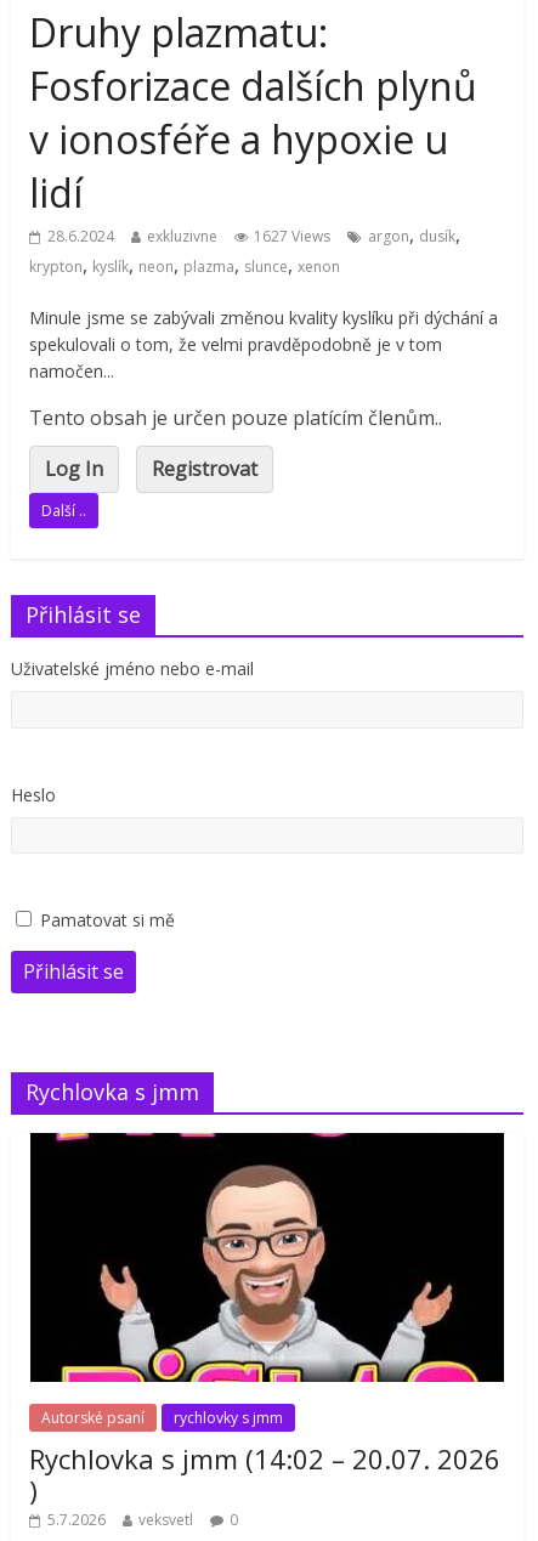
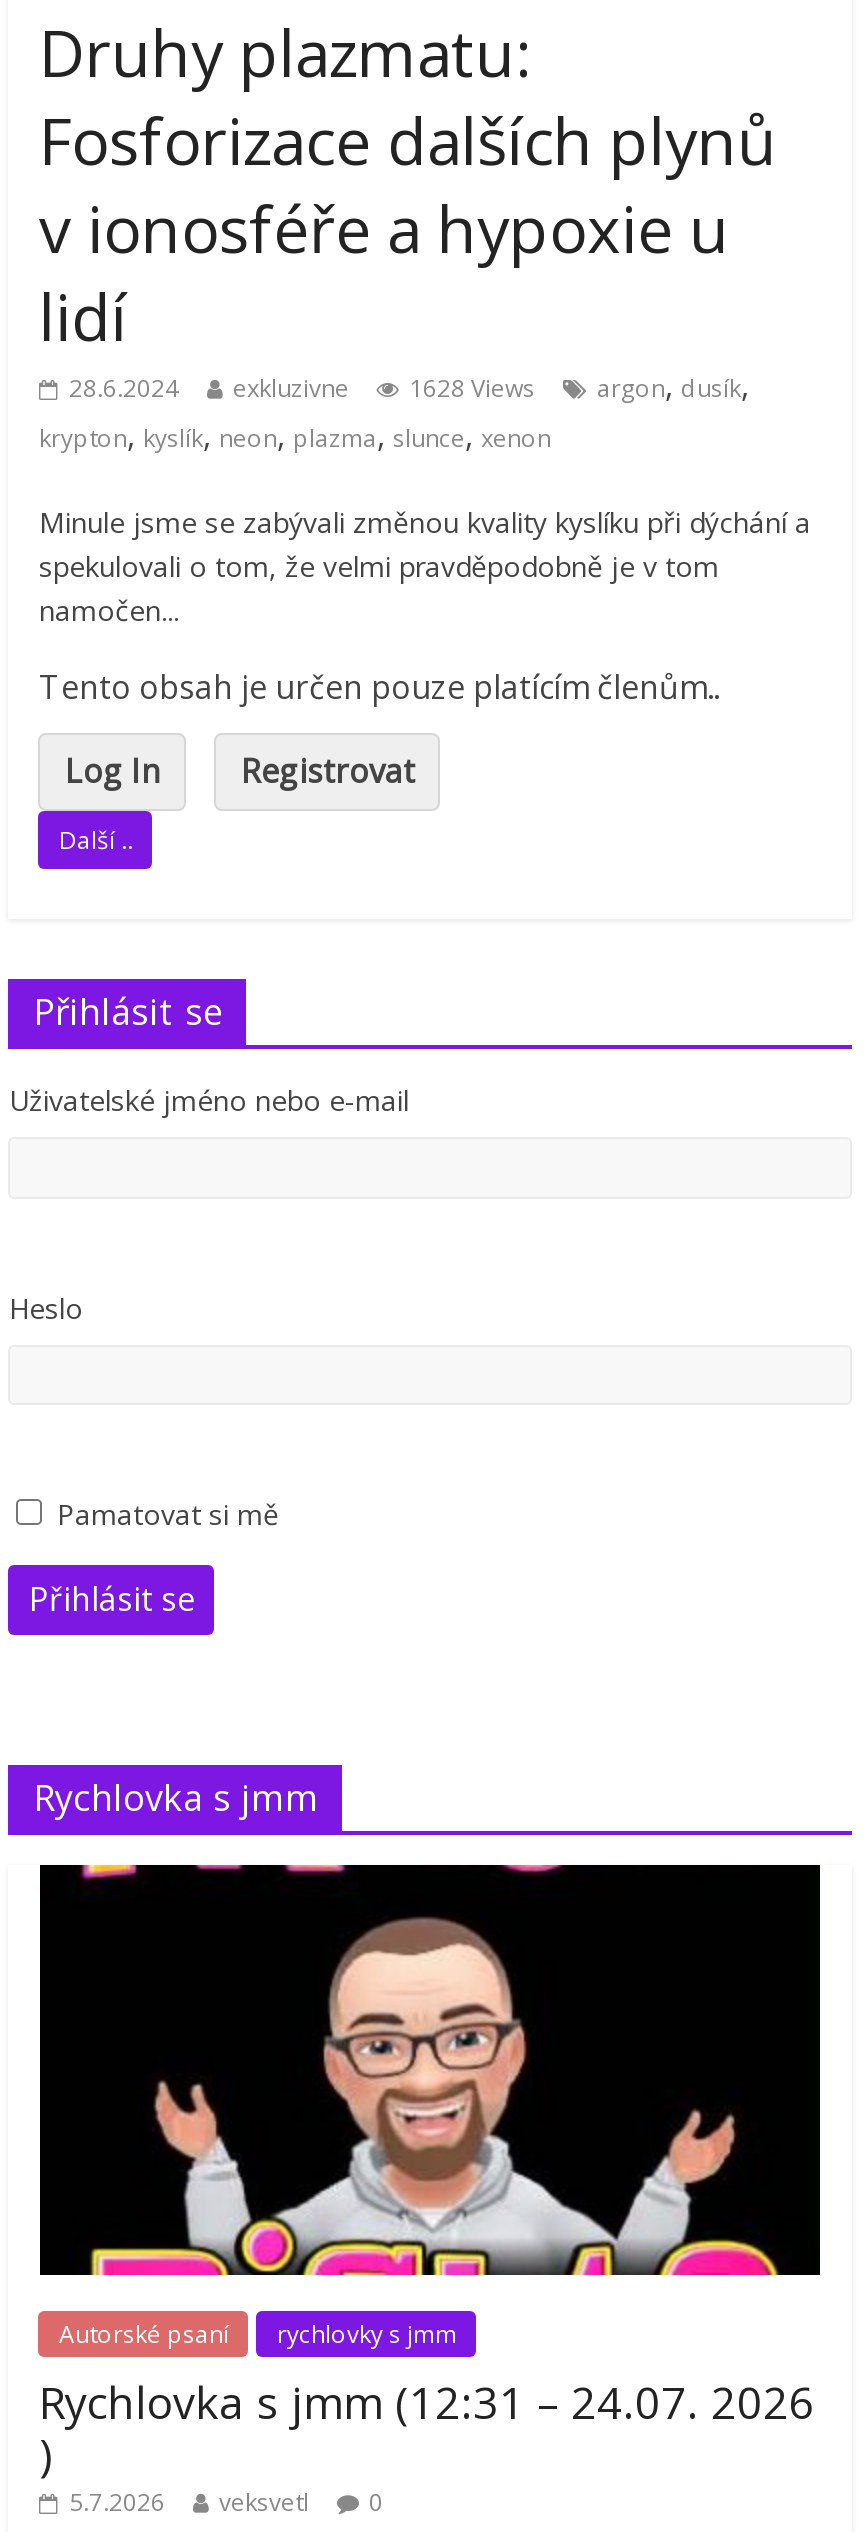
[48,221,461,248] 28.6.2024 exkluzivne 1627 Views argon, dusík, -> [69,363,749,407] 28.6.2024 exkluzivne 1628 Views argon, dusík,
[30,1440,501,1477] Rychlovka s jmm (14:02 – 20.07. 2026 -> [39,2371,815,2431] Rychlovka s jmm (12:31 – 24.07. 2026

